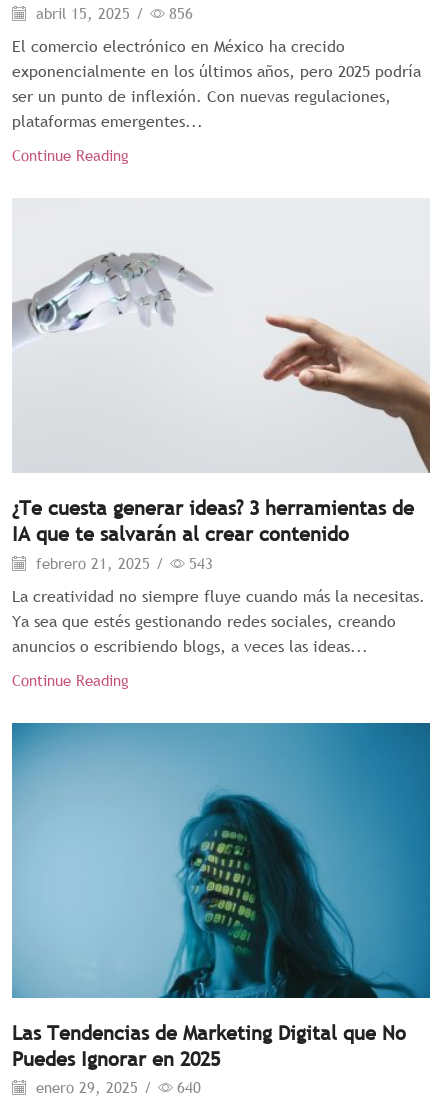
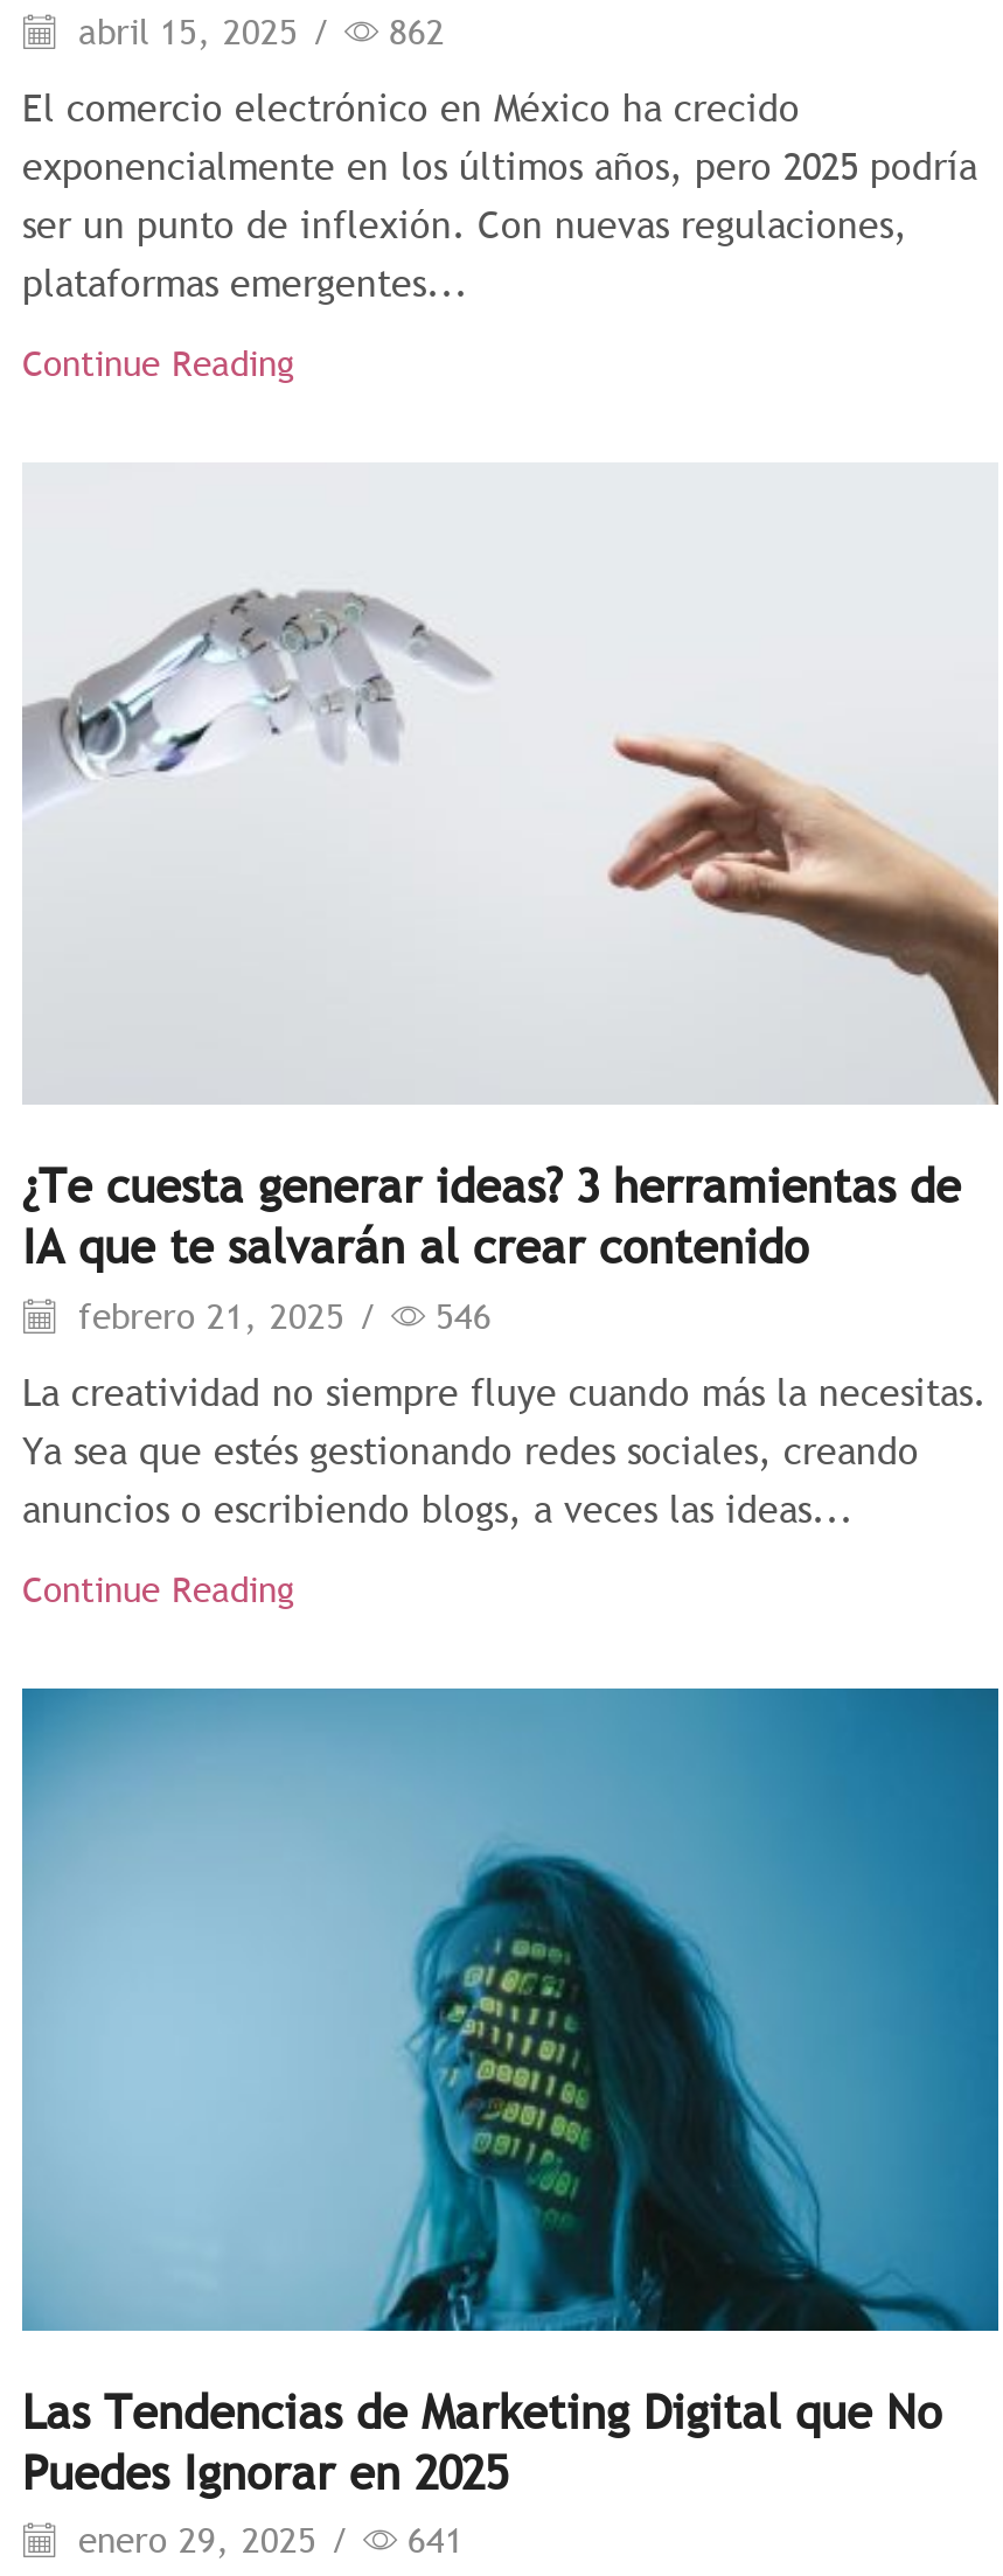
[31,3,193,23] abril 15, 2025 / 856 -> [67,7,445,54] abril 15, 2025 / 862
[31,552,213,572] febrero 21, 2025 / 543 -> [67,1290,492,1337] febrero 21, 2025 / 546
[31,1077,201,1097] enero 29, 2025 / 640 -> [67,2515,464,2562] enero 29, 2025 / 641

